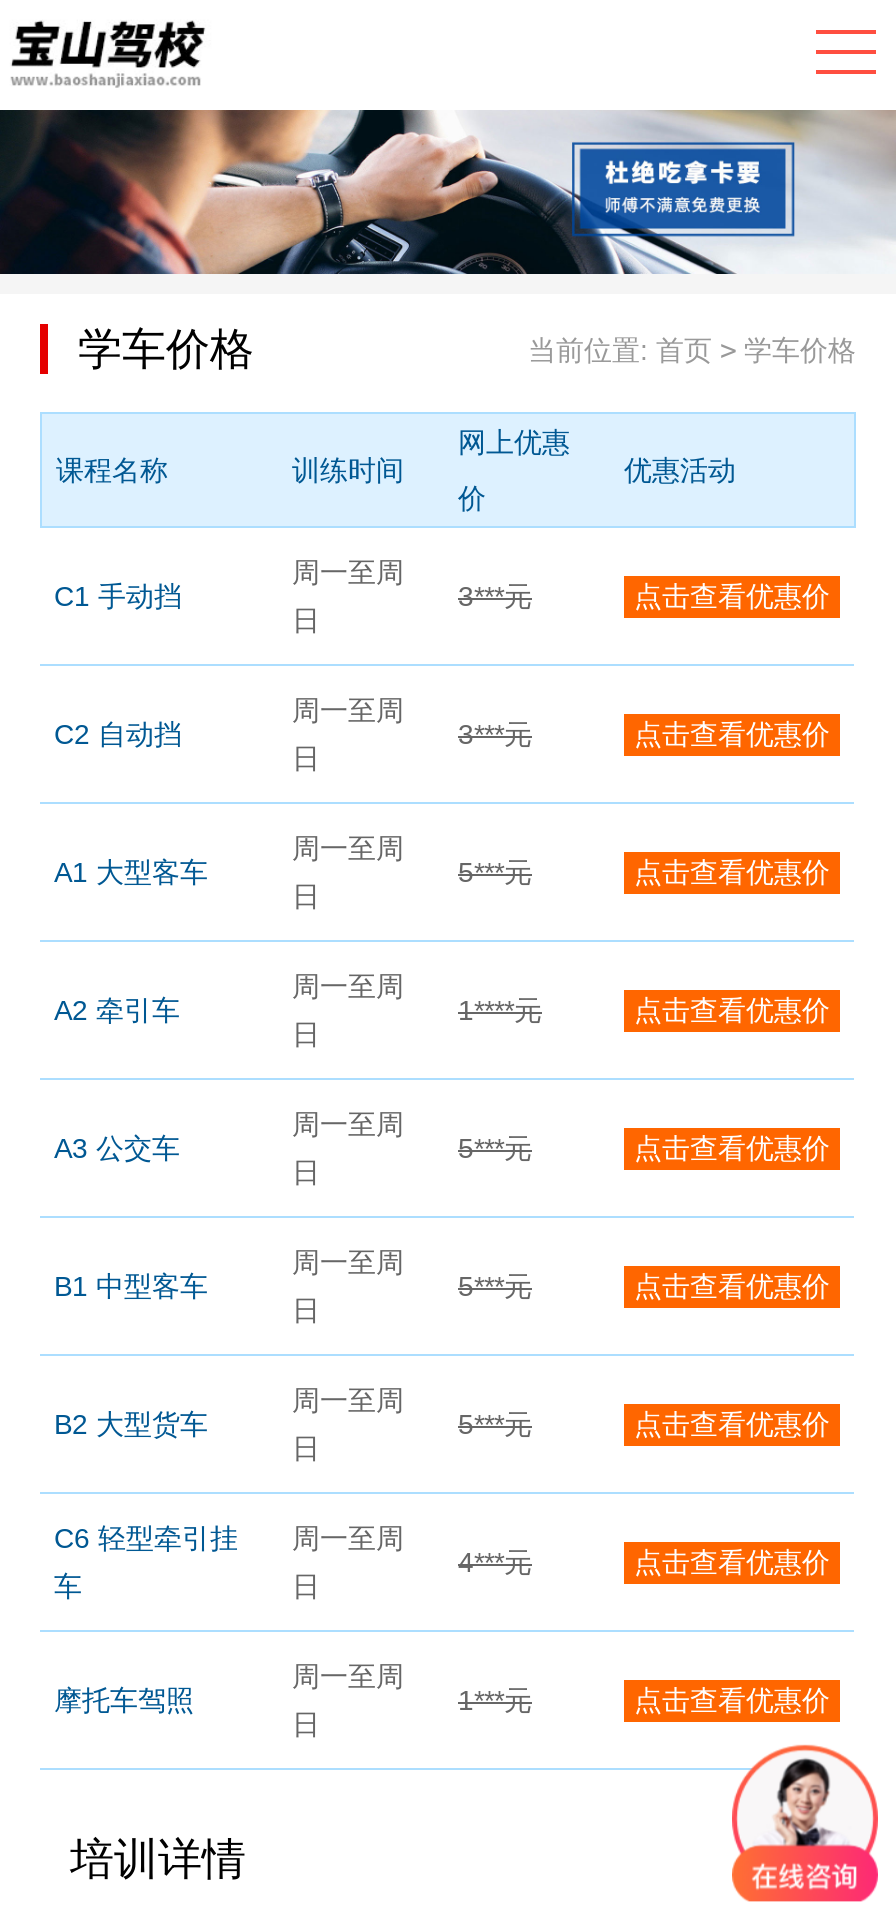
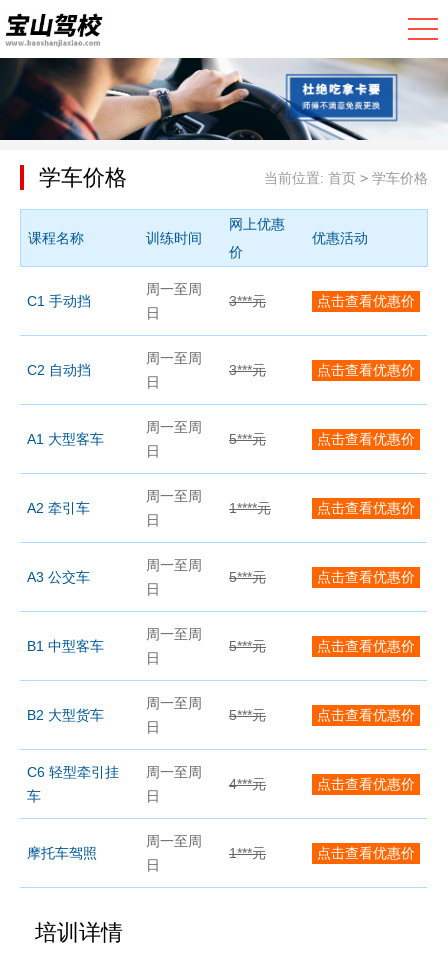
[730,1744,880,1904] [image] -> none

